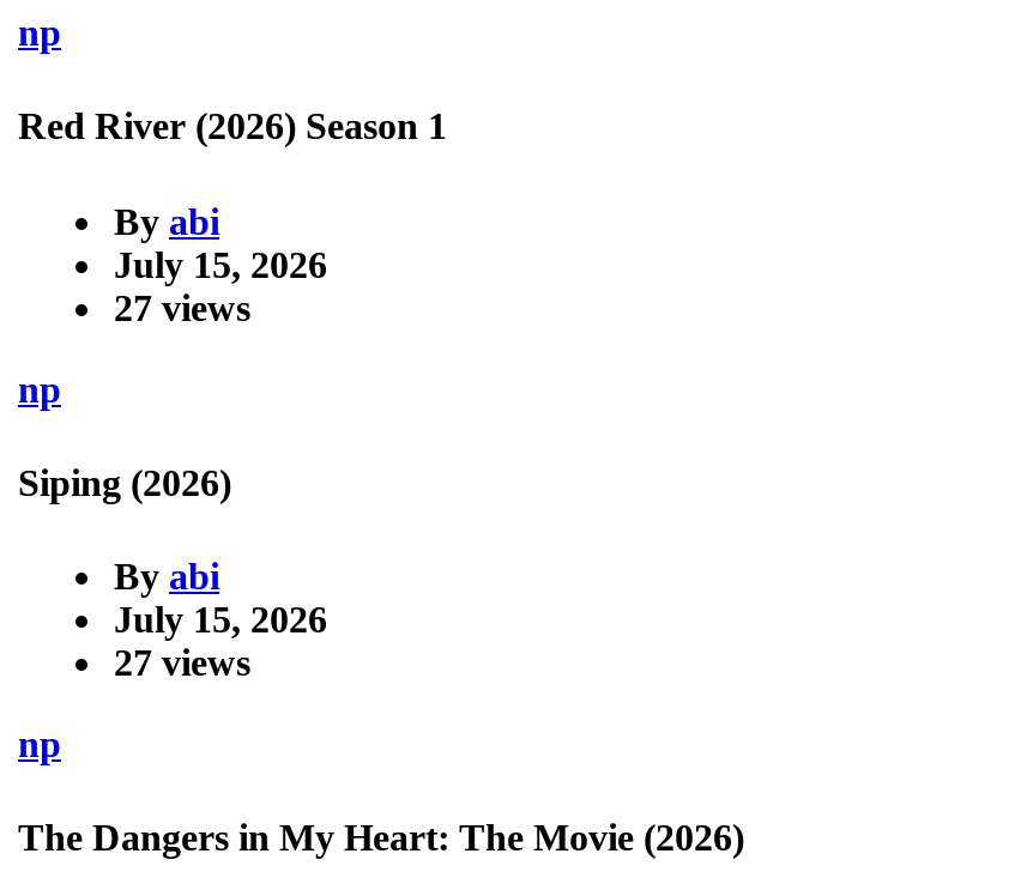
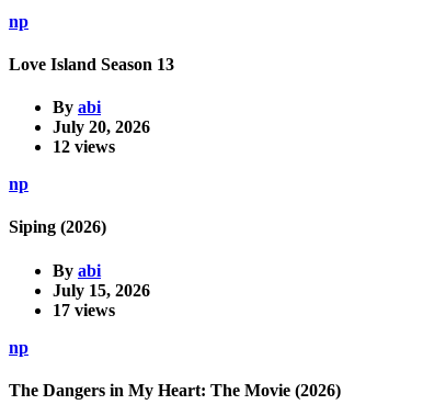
[18,106,447,147] Red River (2026) Season 1 -> [9,55,174,73] Love Island Season 13
[114,243,327,284] July 15, 2026 -> [53,118,150,136] July 20, 2026
[114,287,250,327] 27 views -> [53,137,115,156] 12 views
[114,642,250,683] 27 views -> [53,300,115,319] 17 views

